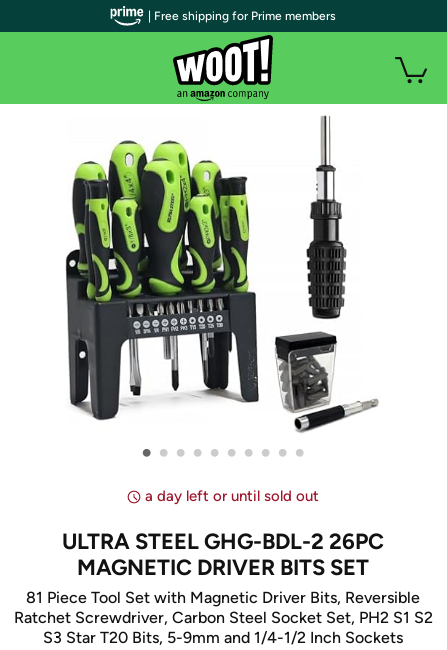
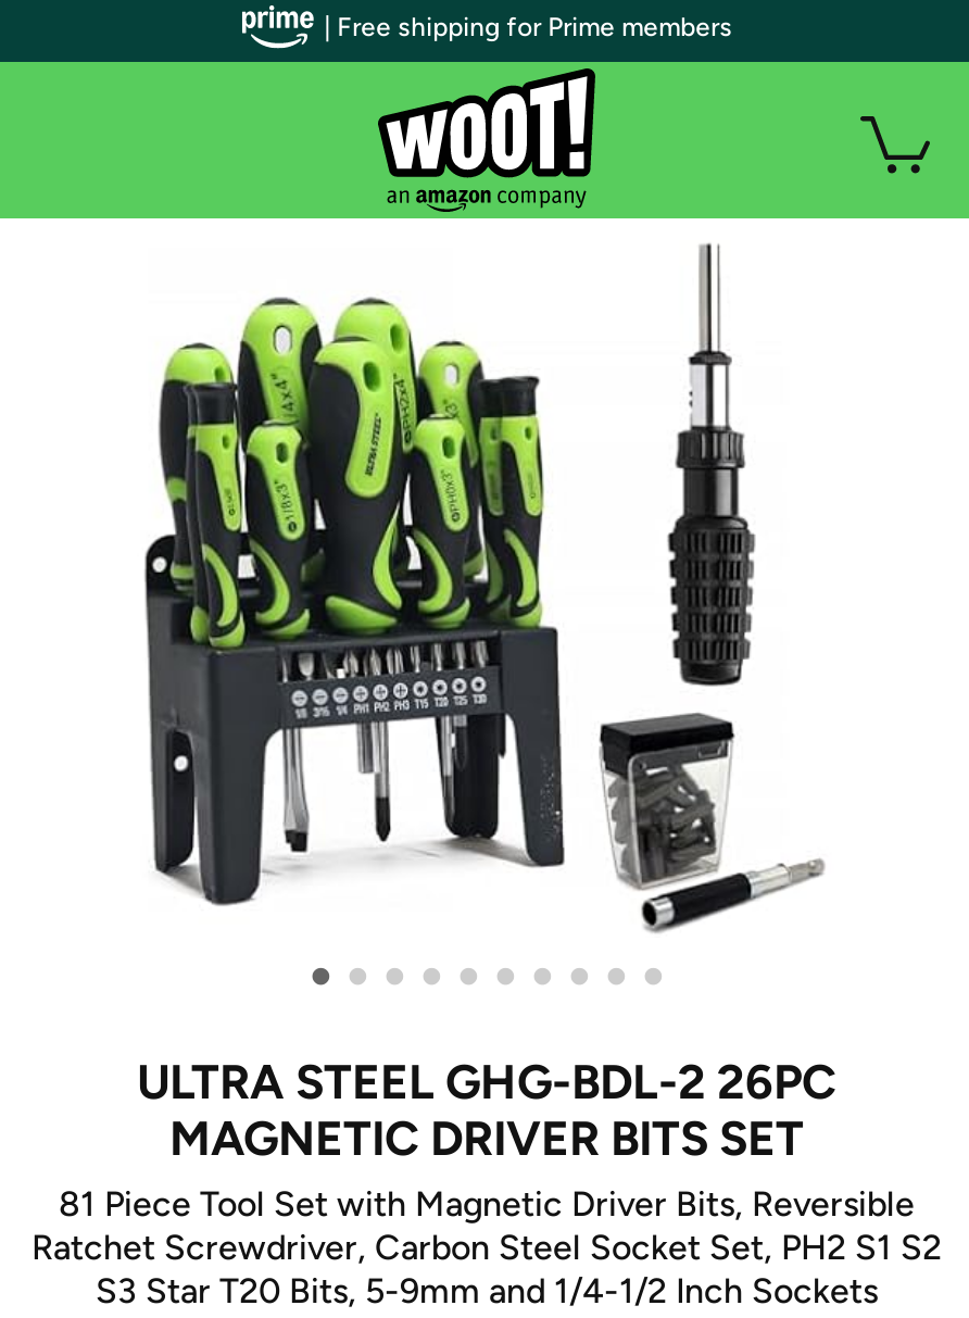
[145,487,319,505] a day left or until sold out -> none

